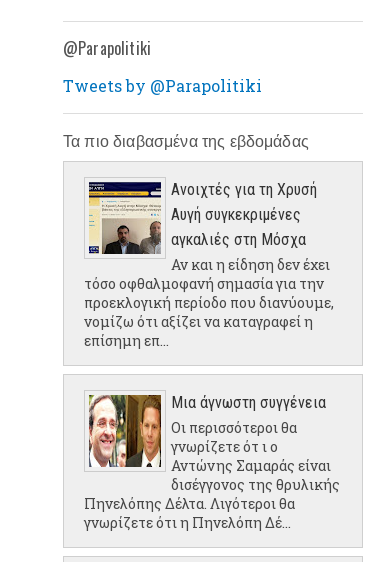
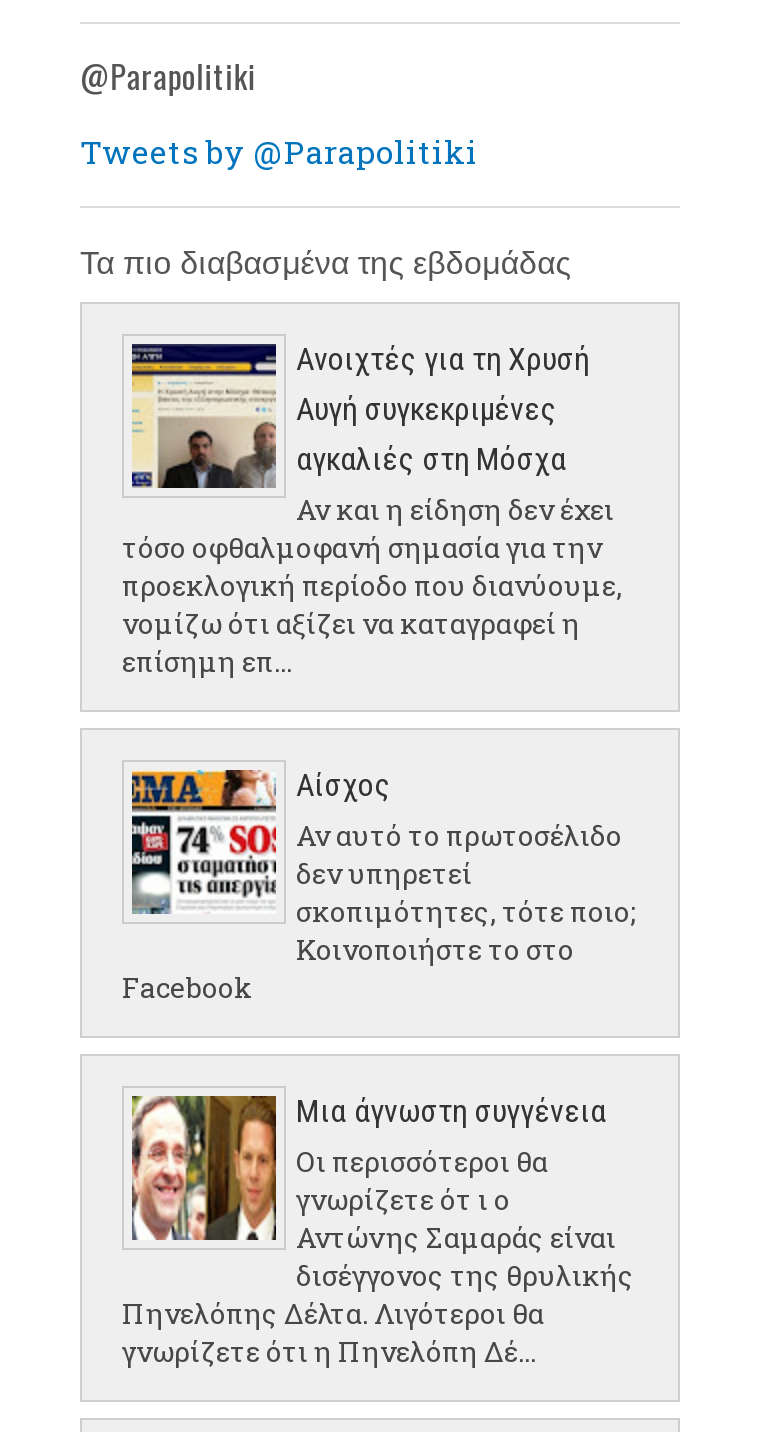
none -> [122,766,636,1006] [image] | Αίσχος | Αν αυτό το πρωτοσέλιδο | δεν υπηρετεί | σκοπιμότητες, τότε ποιο; | Κοινοποιήστε το στο | Facebook

